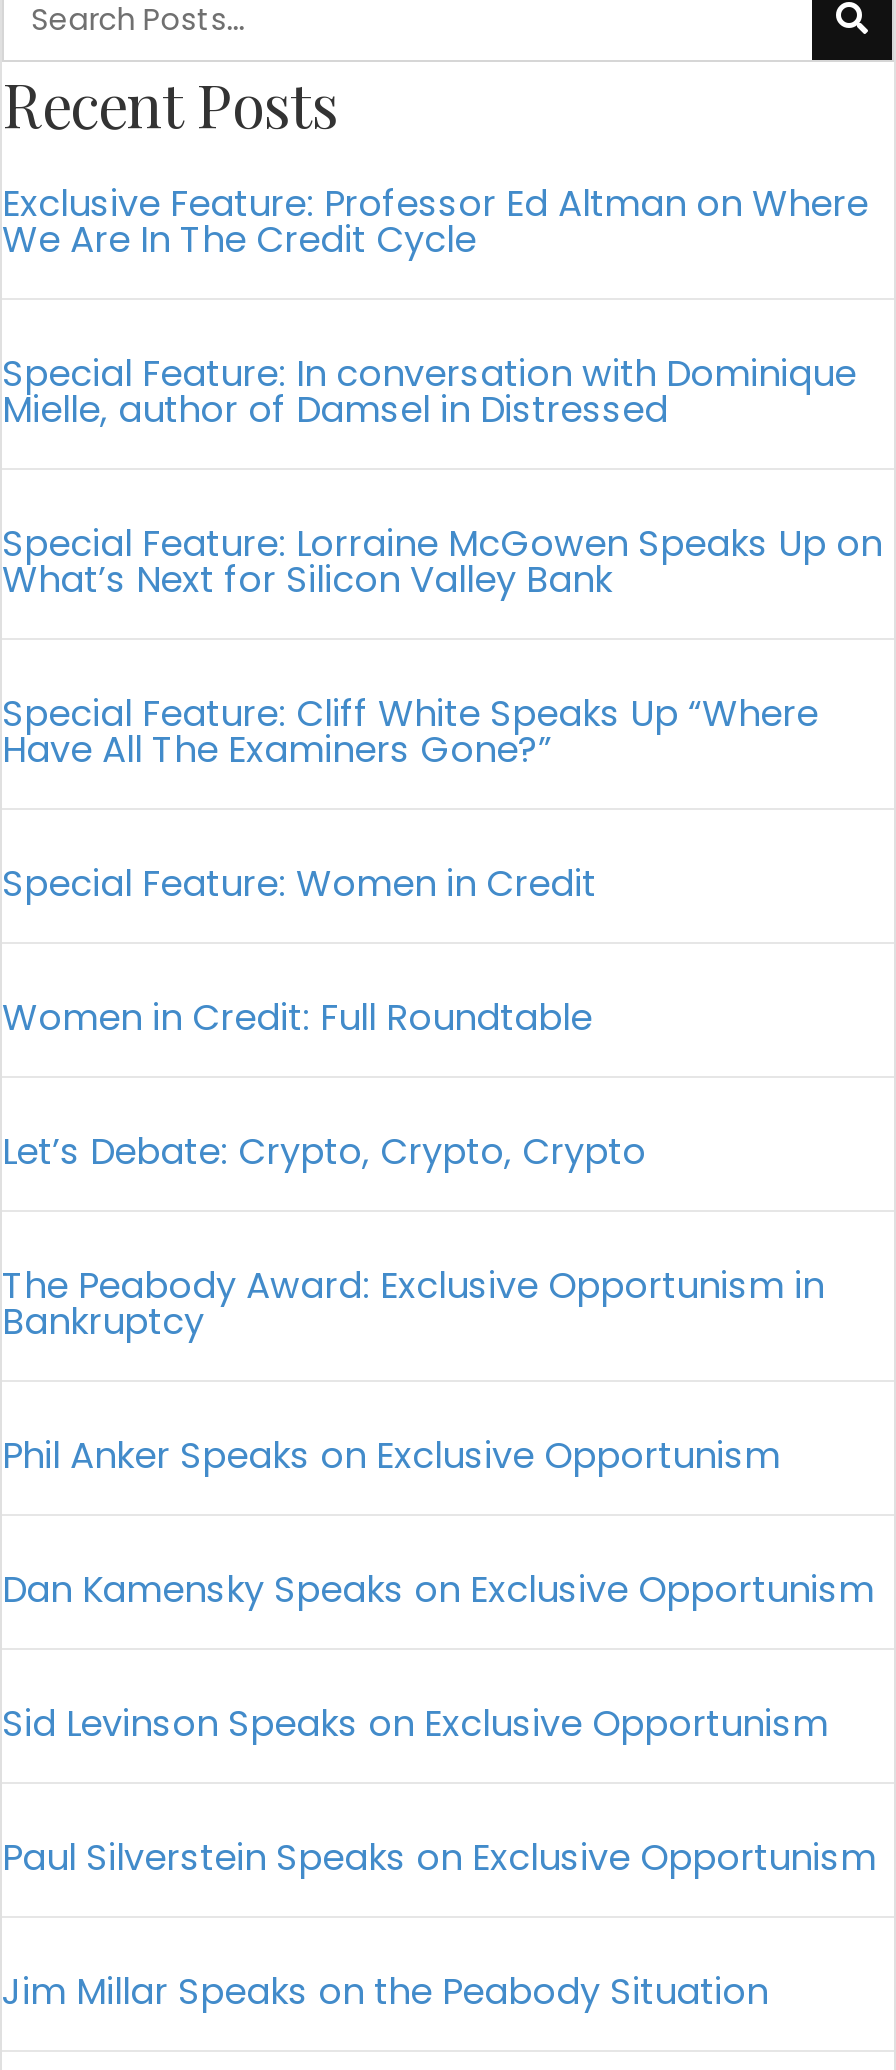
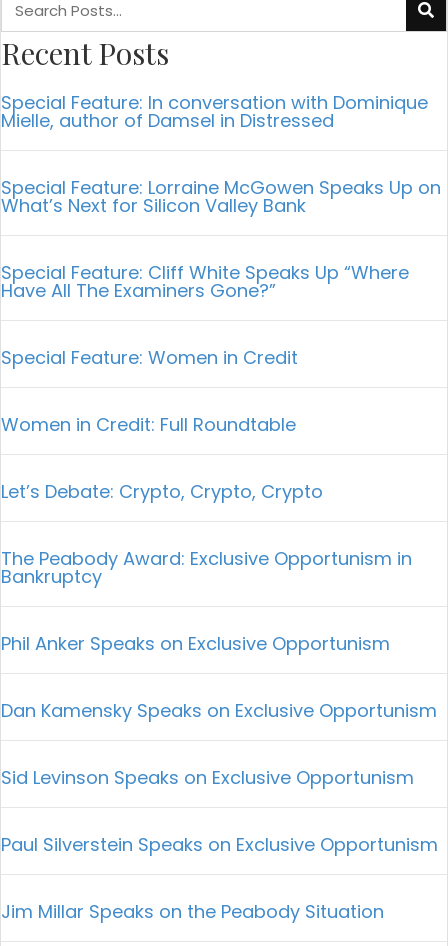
[2,177,868,263] Exclusive Feature: Professor Ed Altman on Where | We Are In The Credit Cycle -> none

